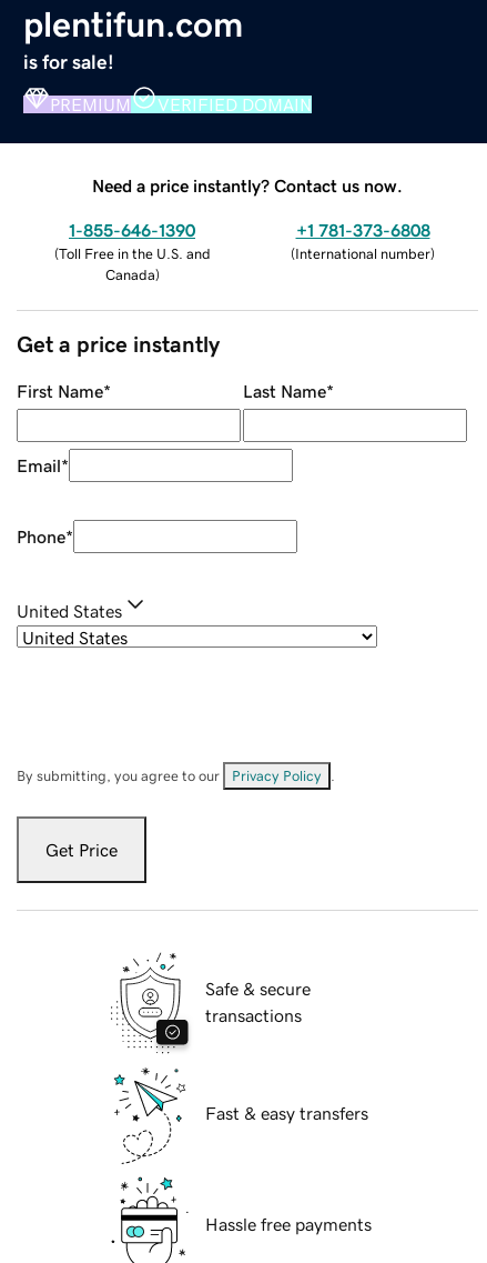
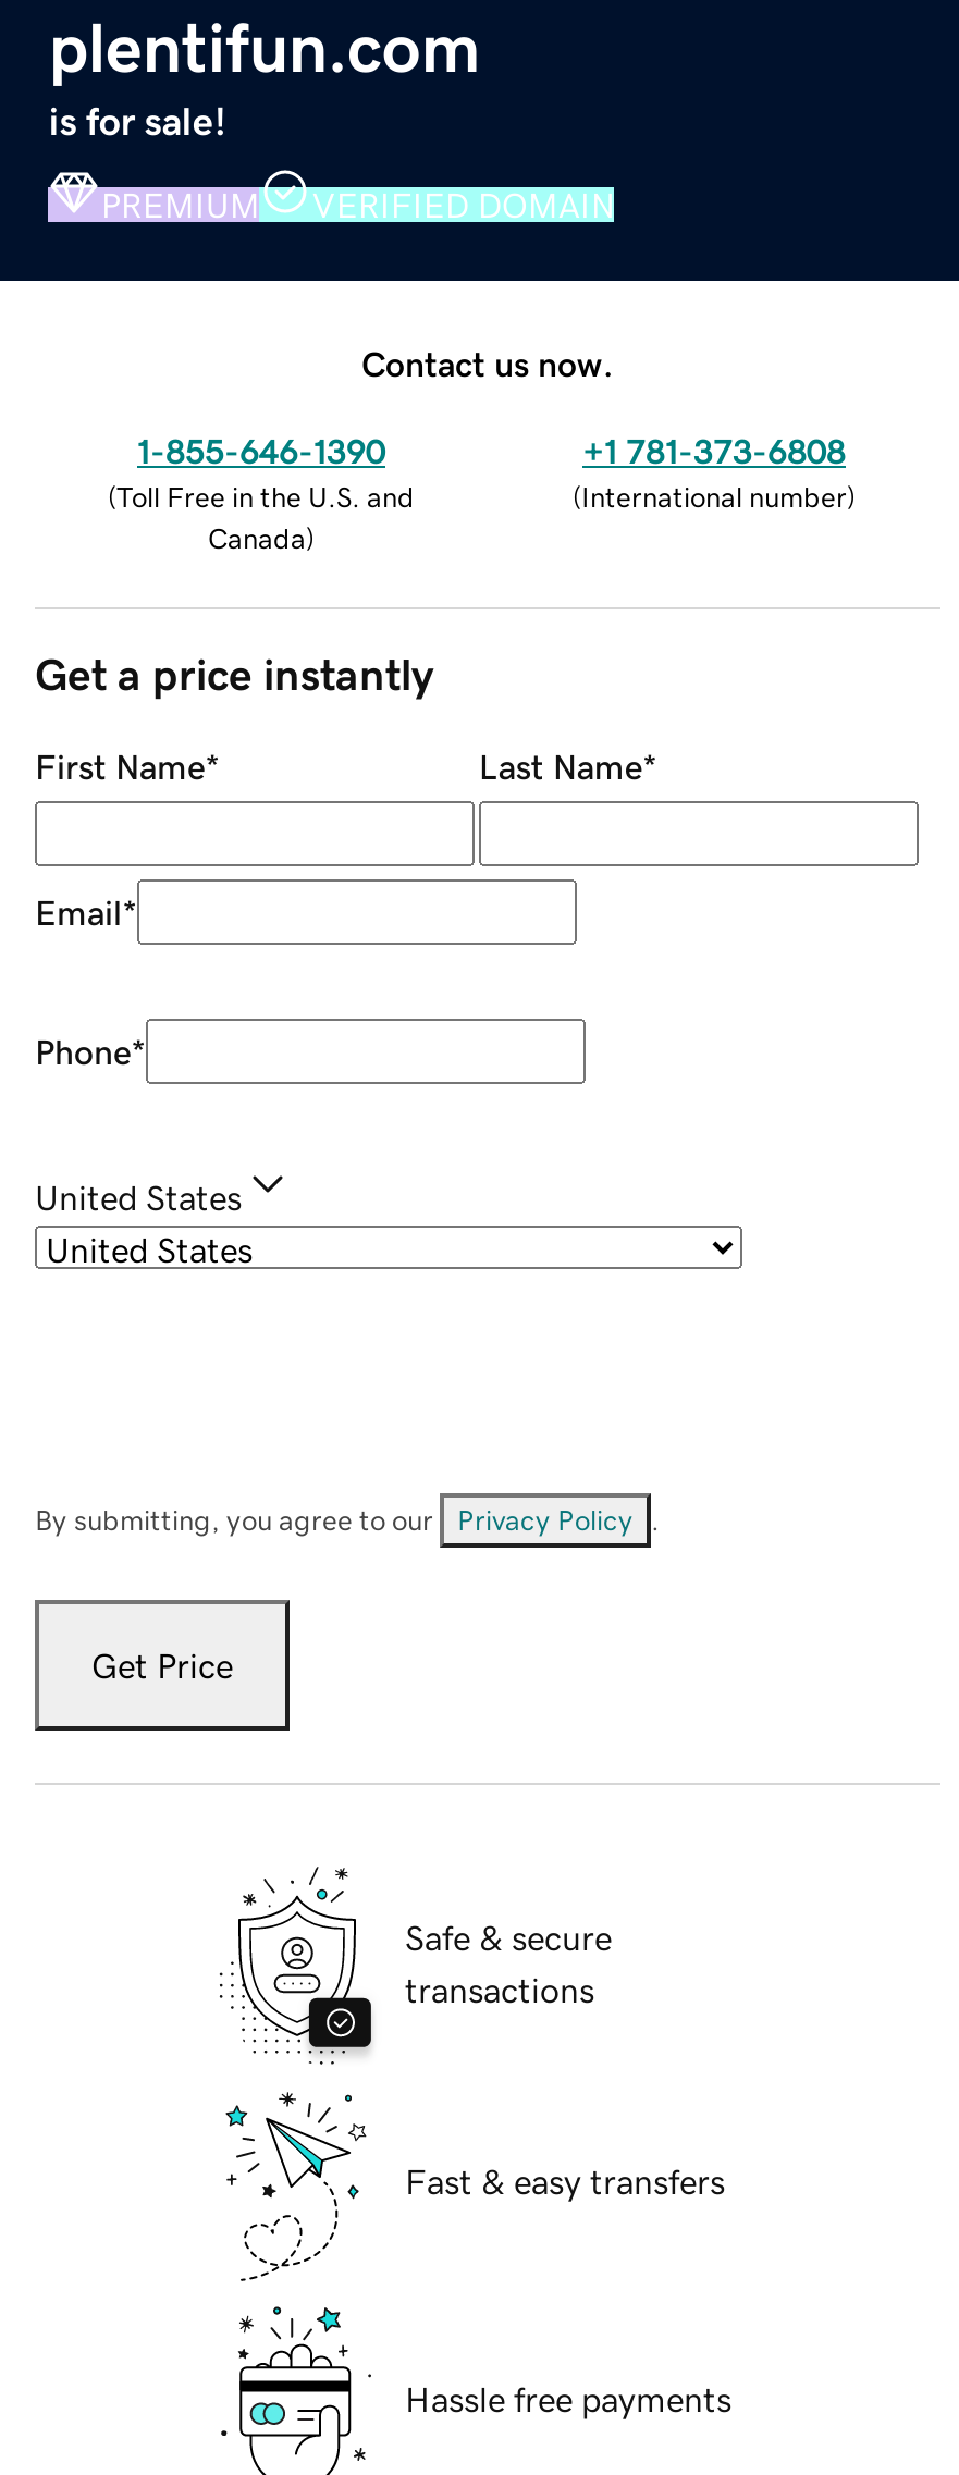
[92,176,403,194] Need a price instantly? Contact us now. -> [361,345,614,380] Contact us now.

